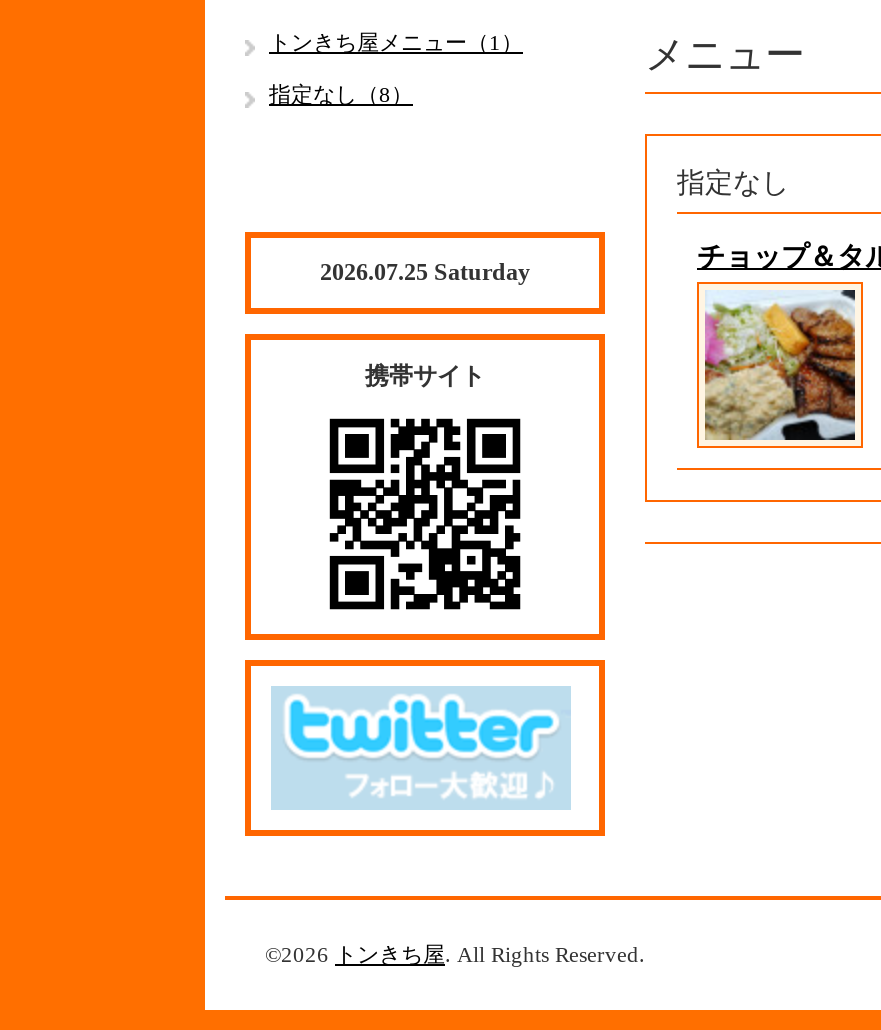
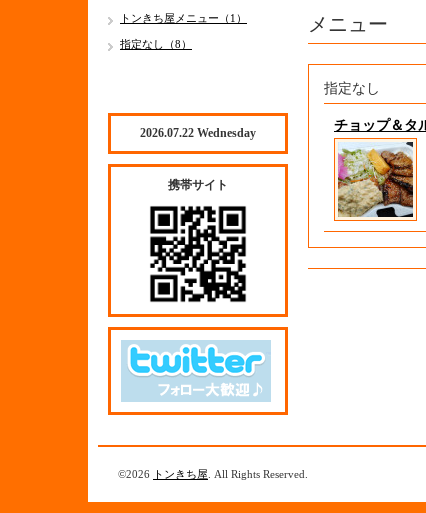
[320,258,530,286] 2026.07.25 Saturday -> [140,126,256,140] 2026.07.22 Wednesday

